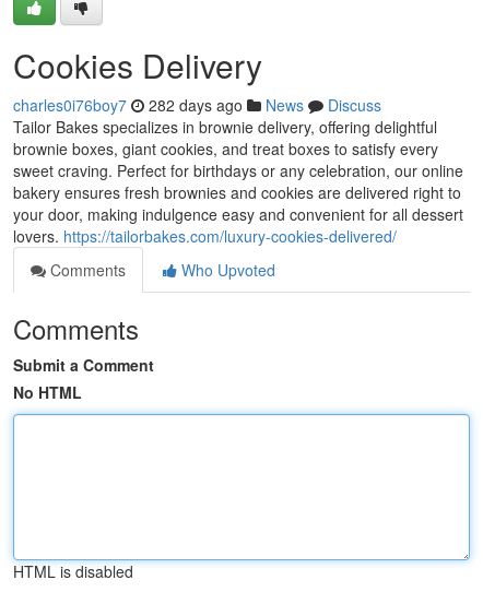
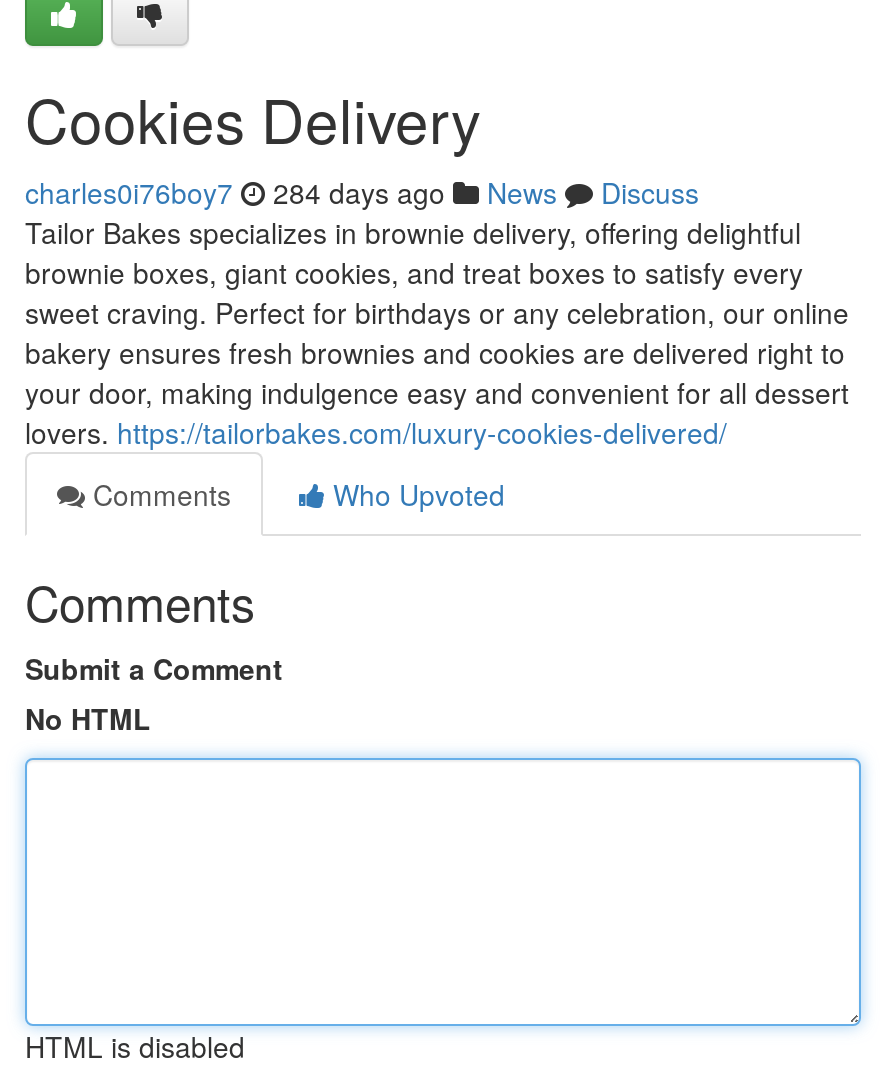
[13,94,381,116] charles0i76boy7 282 days ago News Discuss -> [25,172,699,212] charles0i76boy7 284 days ago News Discuss

